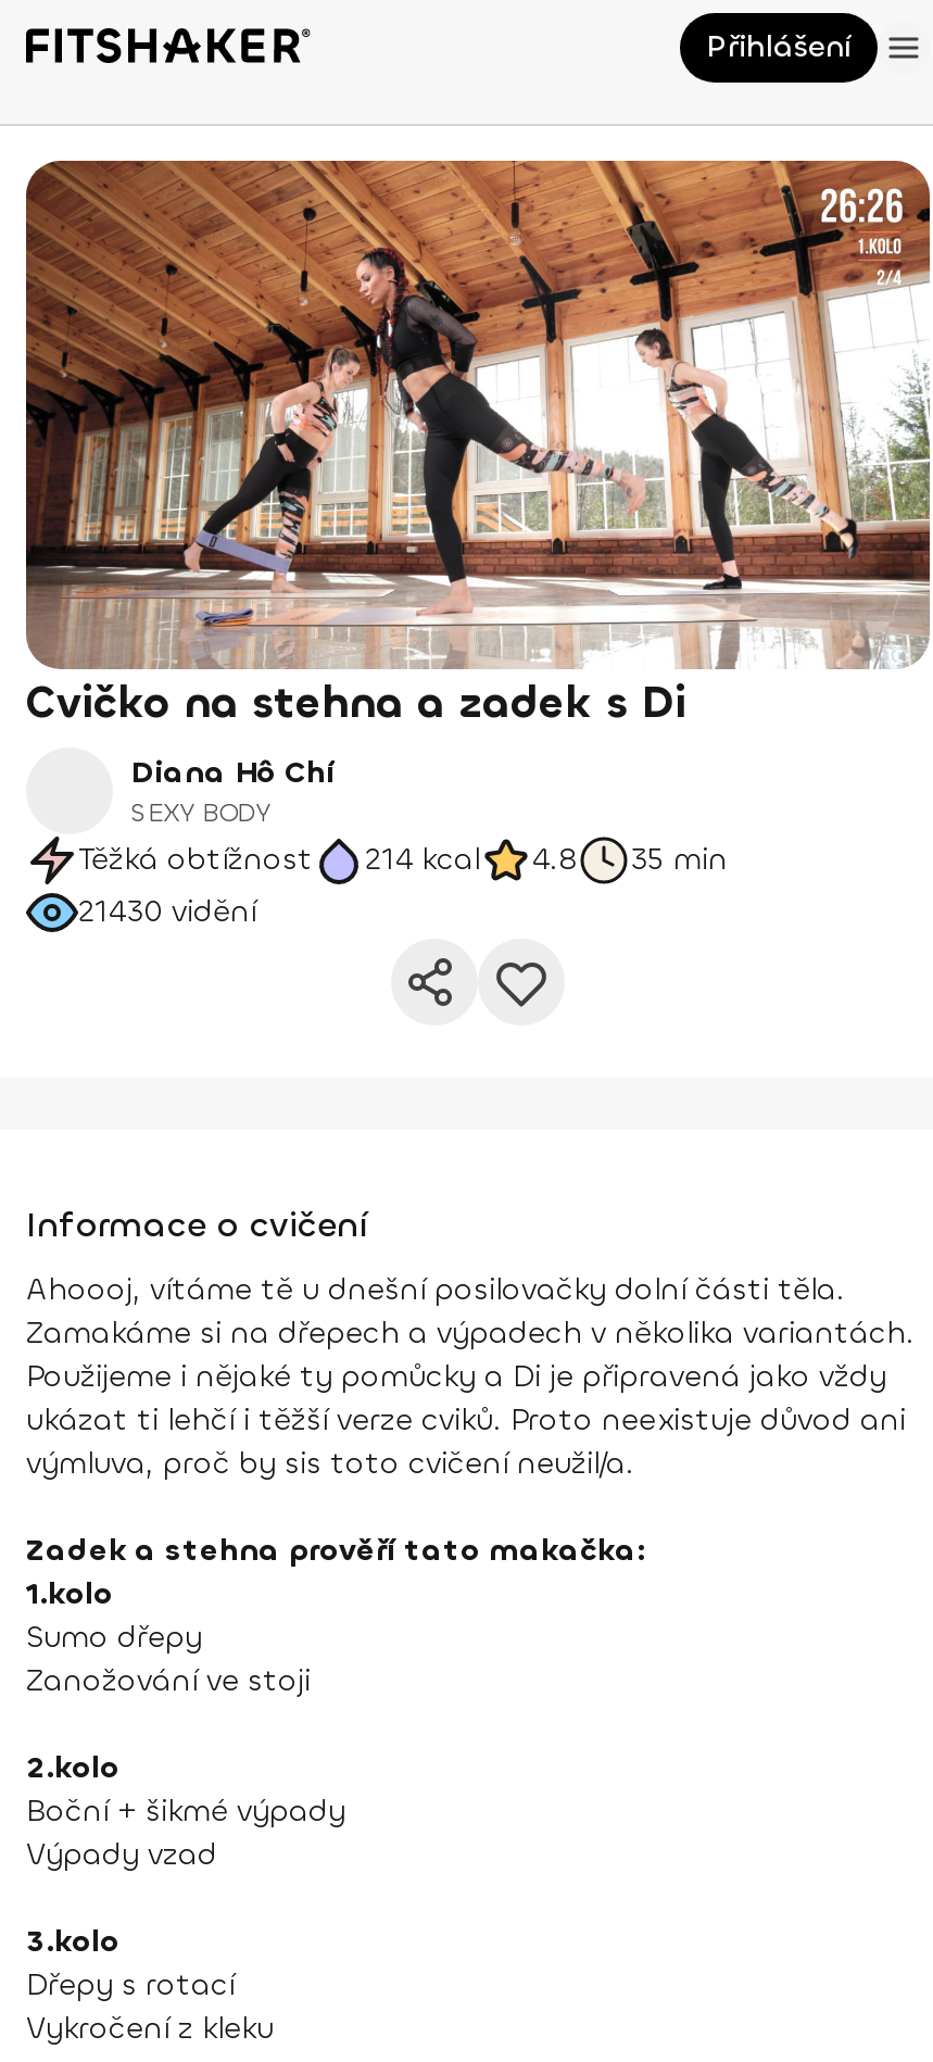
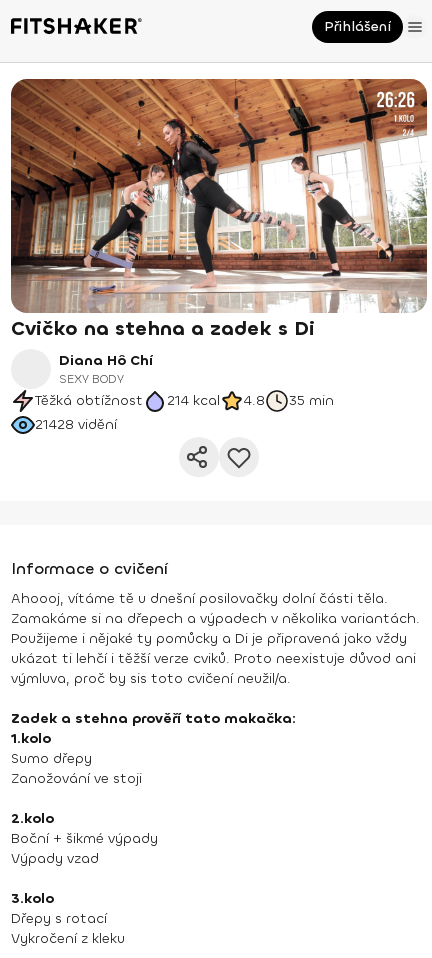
[78,891,256,932] 21430 vidění -> [35,415,117,434] 21428 vidění

